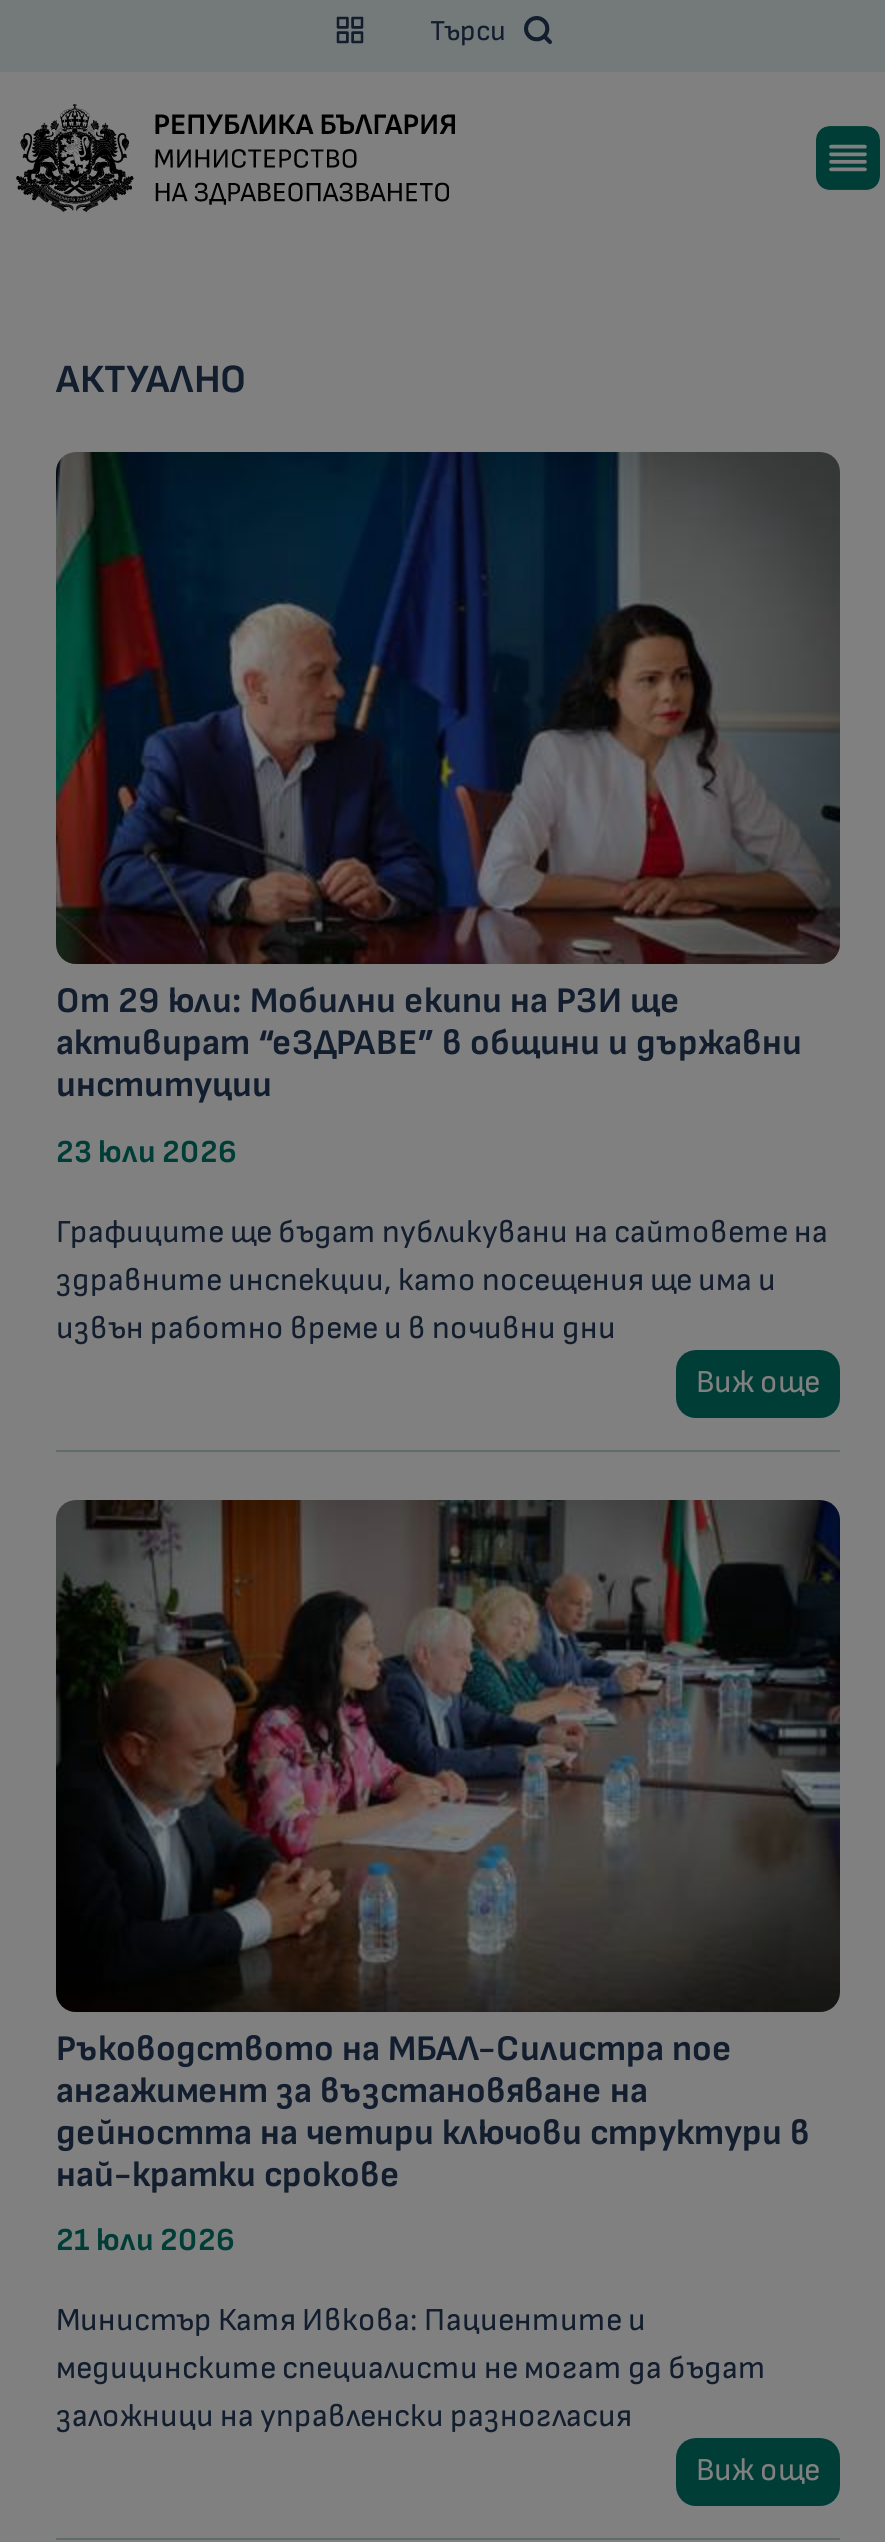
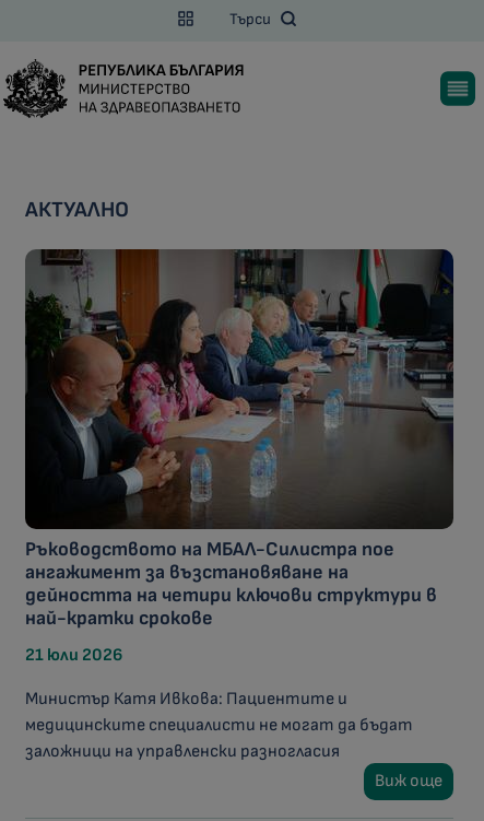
[54,450,842,1401] [image] | От 29 юли: Мобилни екипи на РЗИ ще | активират “еЗДРАВЕ” в общини и държавни | институции | 23 юли 2026 | Графиците ще бъдат публикувани на сайтовете на | здравните инспекции, като посещения ще има и | извън работно време и в почивни дни | Виж още -> none

